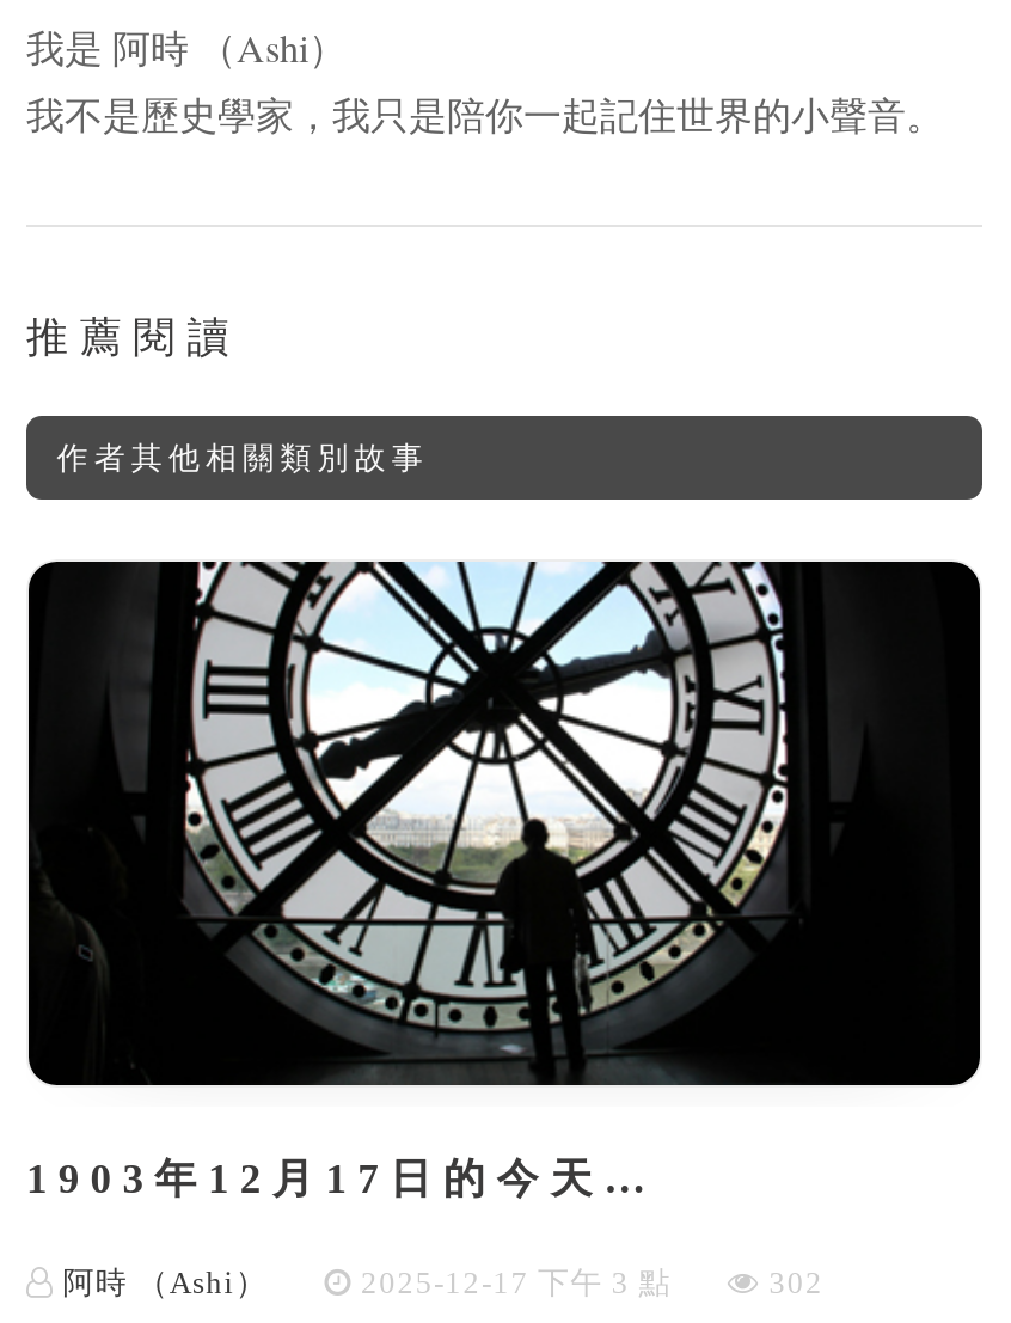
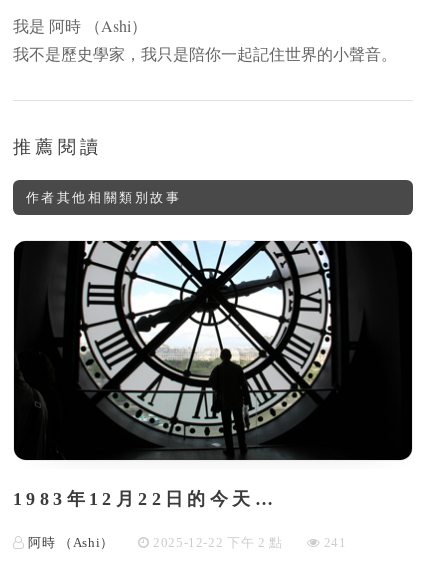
[26,1155,657,1203] 1903年12月17日的今天… -> [13,489,277,509] 1983年12月22日的今天…
[352,1266,824,1300] 2025-12-17 下午 3 點 | 302 -> [149,536,347,550] 2025-12-22 下午 2 點 | 241

